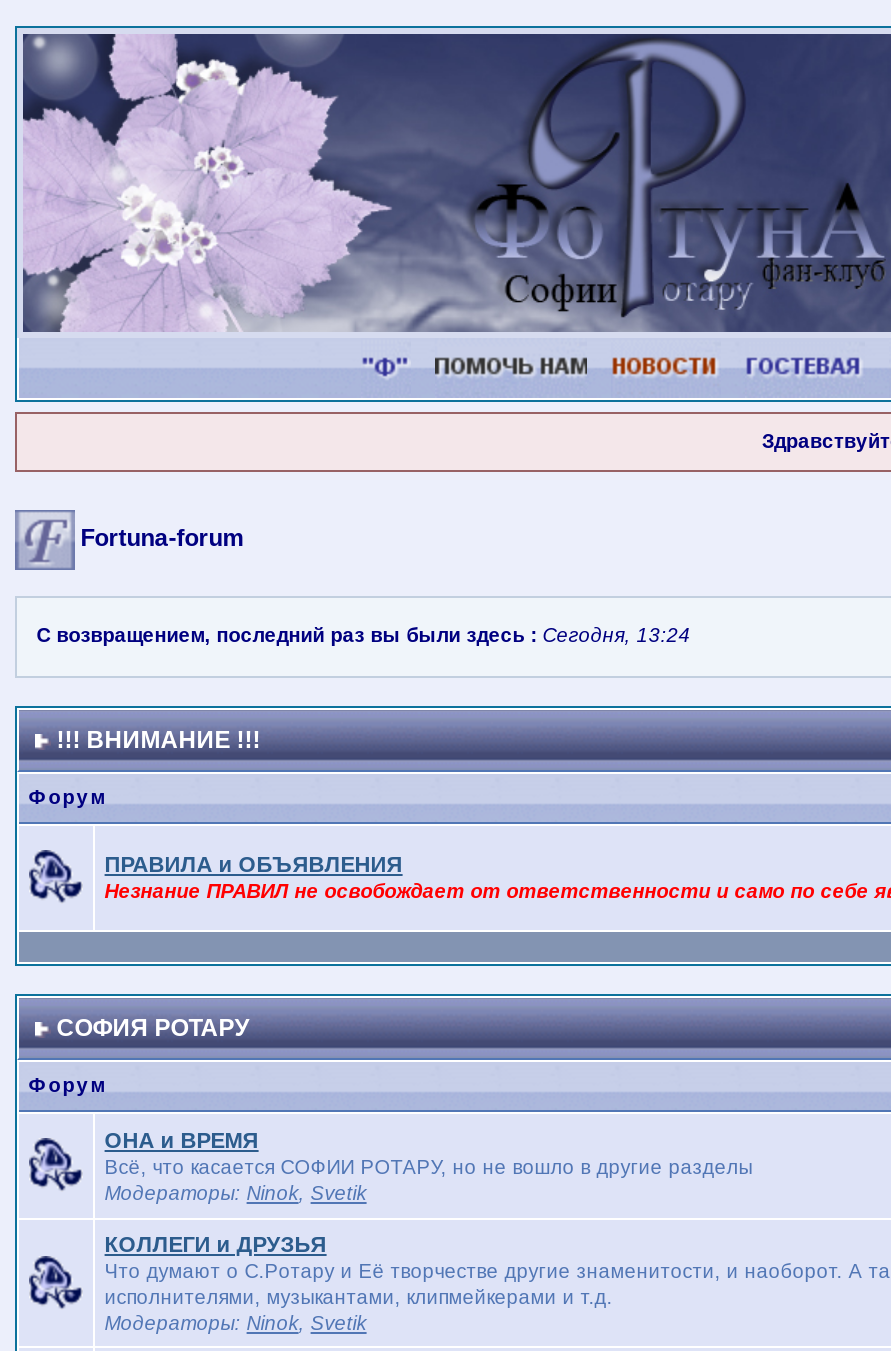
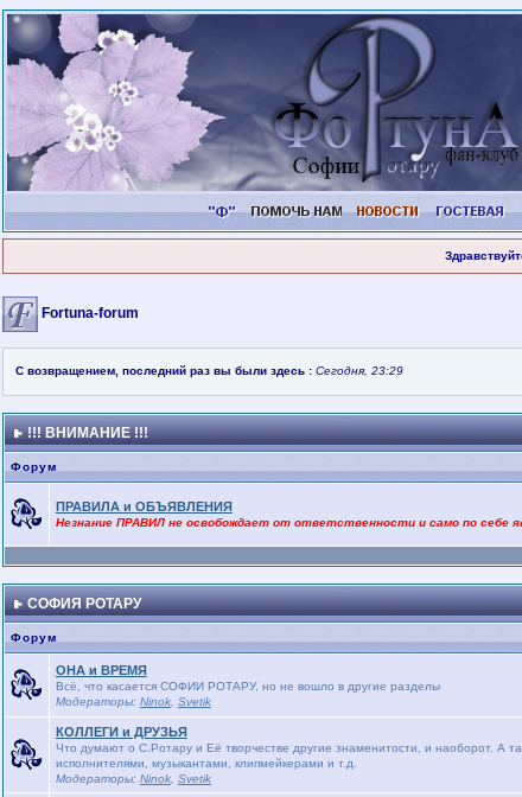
[37,624,691,646] С возвращением, последний раз вы были здесь : Сегодня, 13:24 -> [15,364,403,377] С возвращением, последний раз вы были здесь : Сегодня, 23:29

